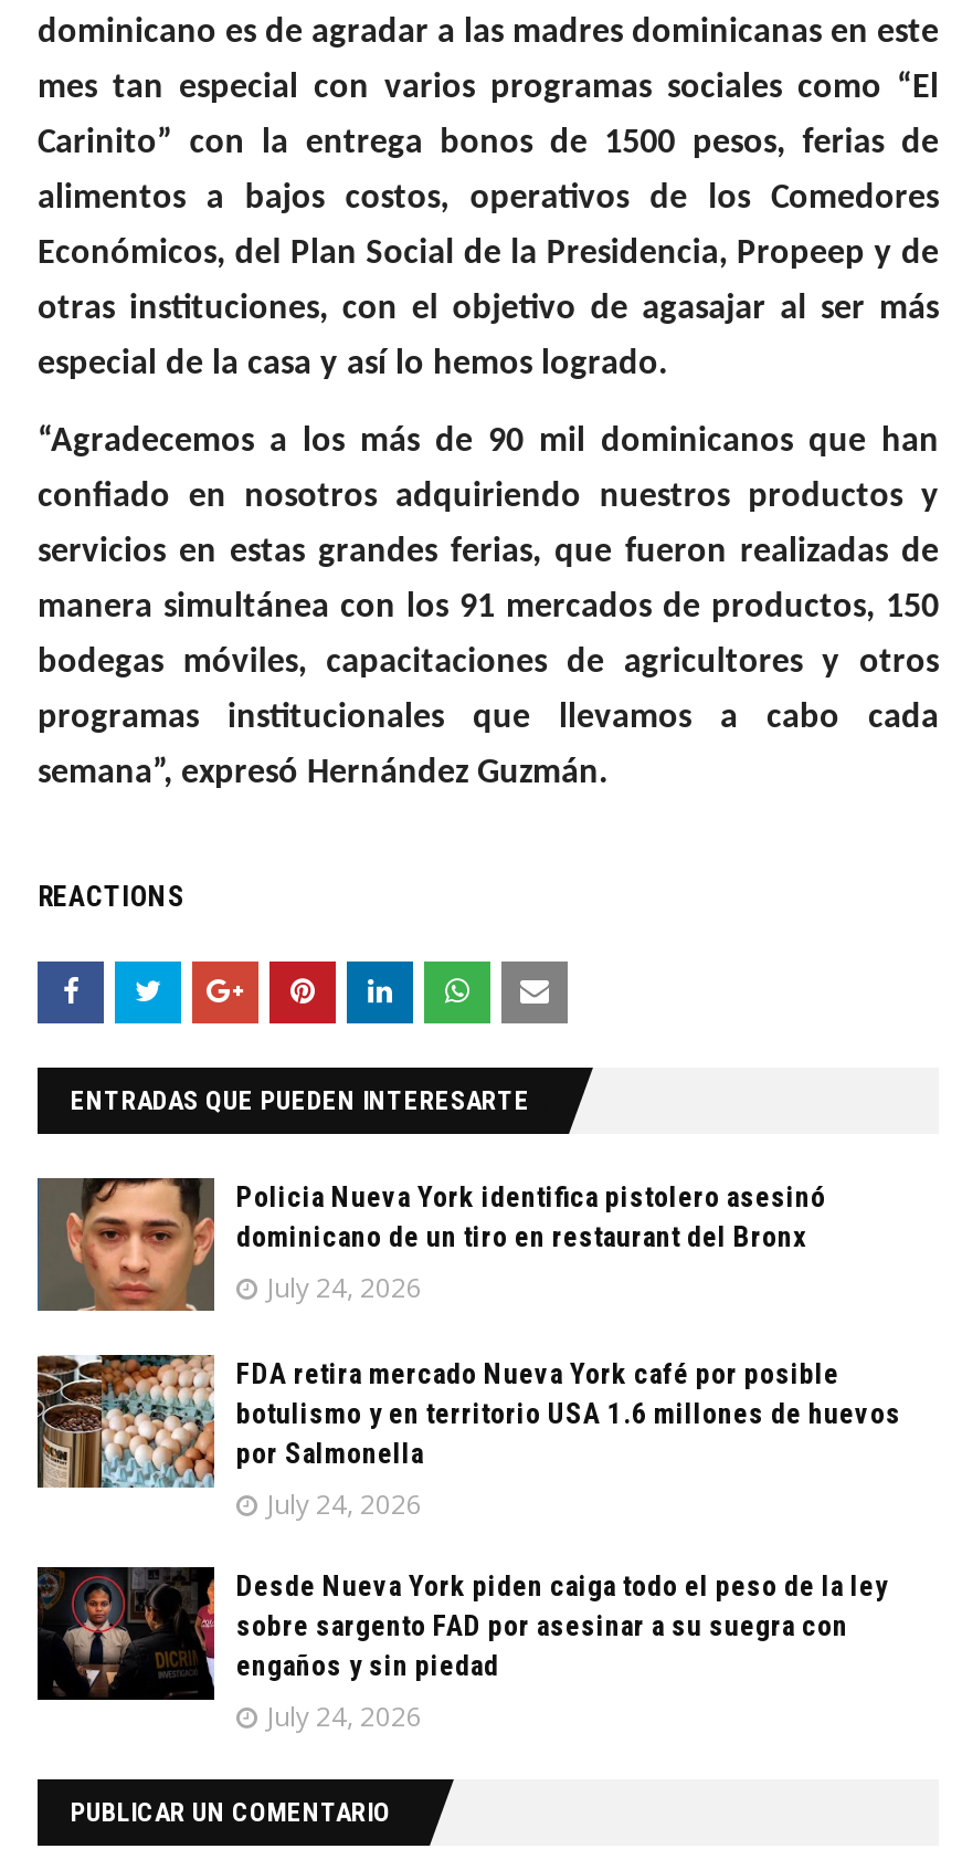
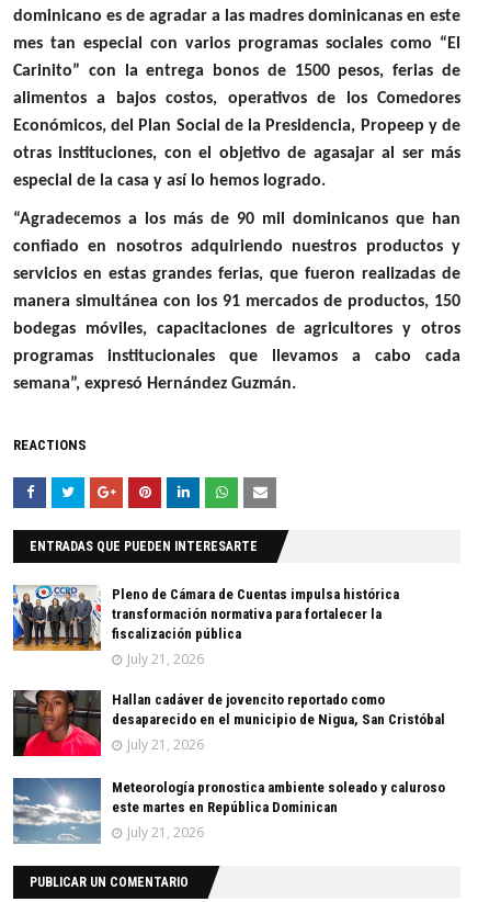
[35,1176,826,1313] [image] | Policia Nueva York identifica pistolero asesinó | dominicano de un tiro en restaurant del Bronx | July 24, 2026 -> [12,585,399,668] [image] | Pleno de Cámara de Cuentas impulsa histórica | transformación normativa para fortalecer la | fiscalización pública | July 21, 2026
[35,1353,901,1523] [image] | FDA retira mercado Nueva York café por posible | botulismo y en territorio USA 1.6 millones de huevos | por Salmonella | July 24, 2026 -> [12,673,445,757] [image] | Hallan cadáver de jovencito reportado como | desaparecido en el municipio de Nigua, San Cristóbal | July 21, 2026
[35,1565,888,1735] [image] | Desde Nueva York piden caiga todo el peso de la ley | sobre sargento FAD por asesinar a su suegra con | engaños y sin piedad | July 24, 2026 -> [12,777,445,844] [image] | Meteorología pronostica ambiente soleado y caluroso | este martes en República Dominican | July 21, 2026

